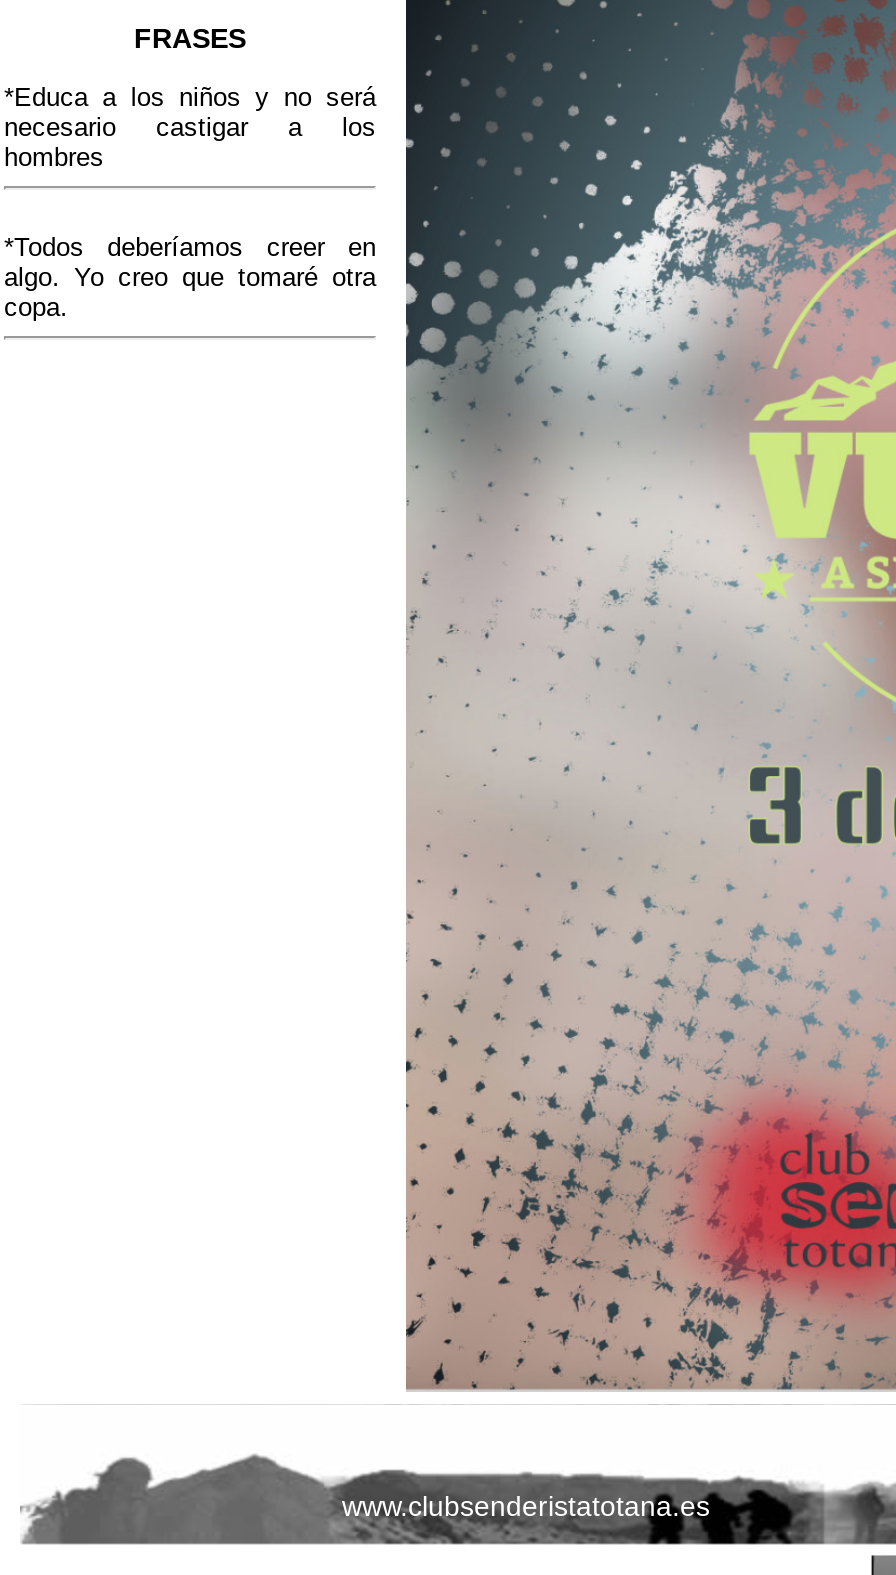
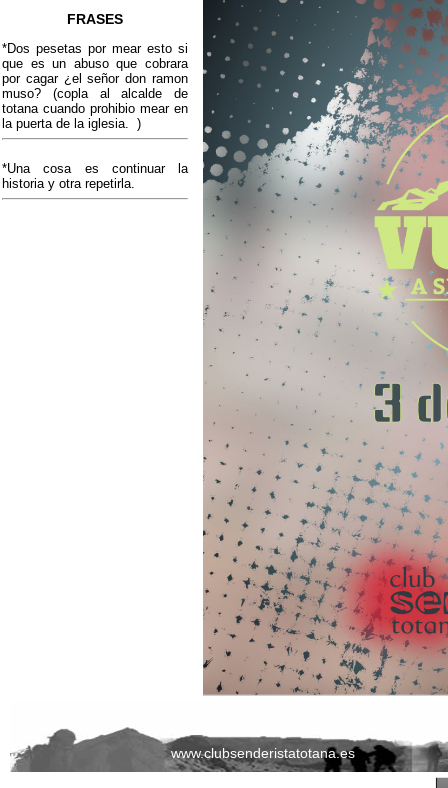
[4,82,376,172] *Educa a los niños y no será | necesario castigar a los | hombres -> [2,41,188,131] *Dos pesetas por mear esto si | que es un abuso que cobrara | por cagar ¿el señor don ramon | muso? (copla al alcalde de | totana cuando prohibio mear en | la puerta de la iglesia. )
[4,232,376,322] *Todos deberíamos creer en | algo. Yo creo que tomaré otra | copa. -> [2,161,188,191] *Una cosa es continuar la | historia y otra repetirla.

